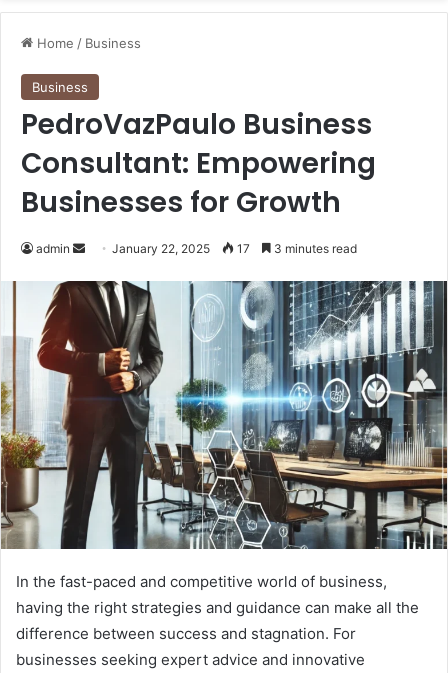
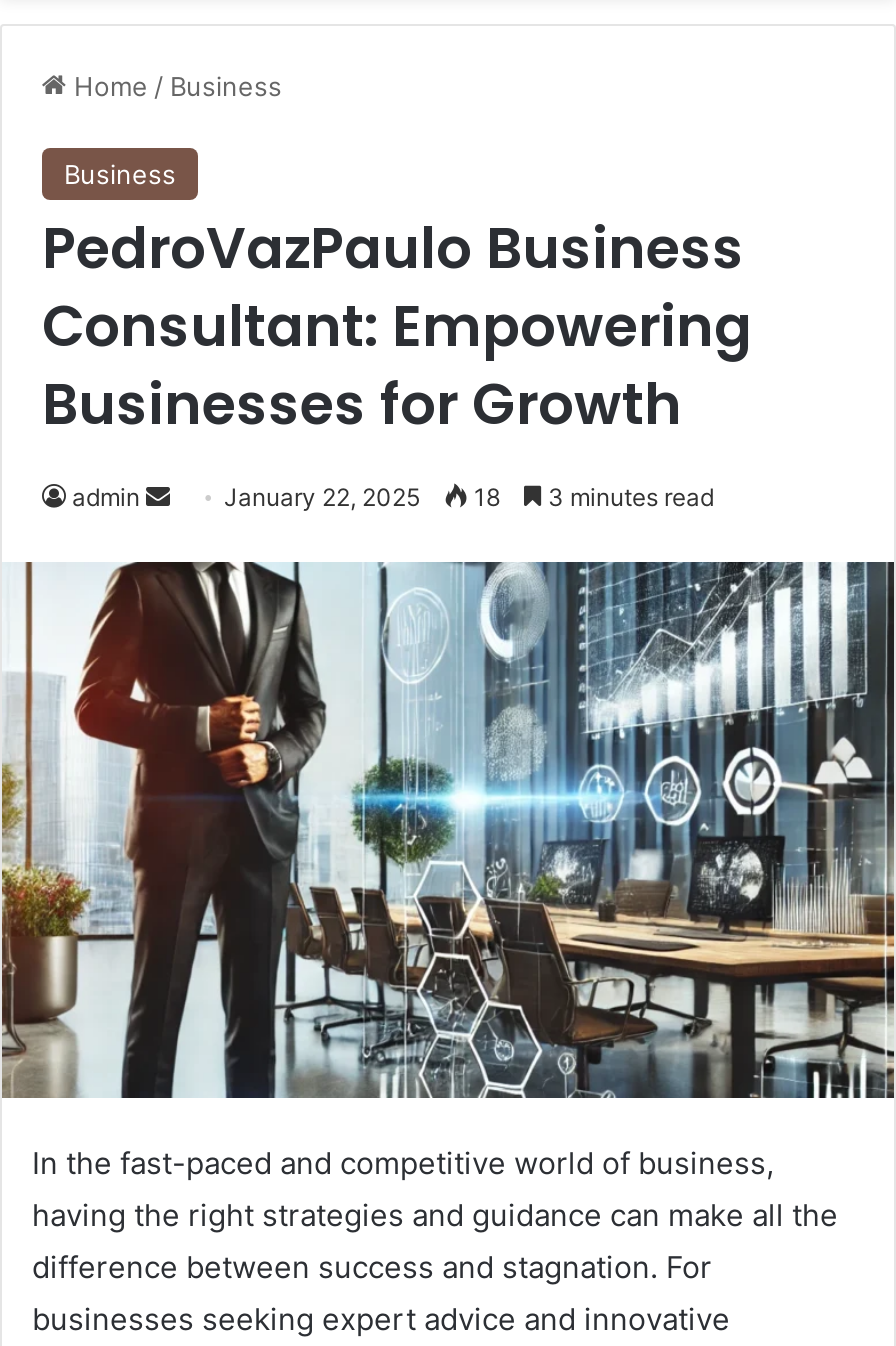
[234,241,250,256] 17 -> [468,481,500,511] 18

